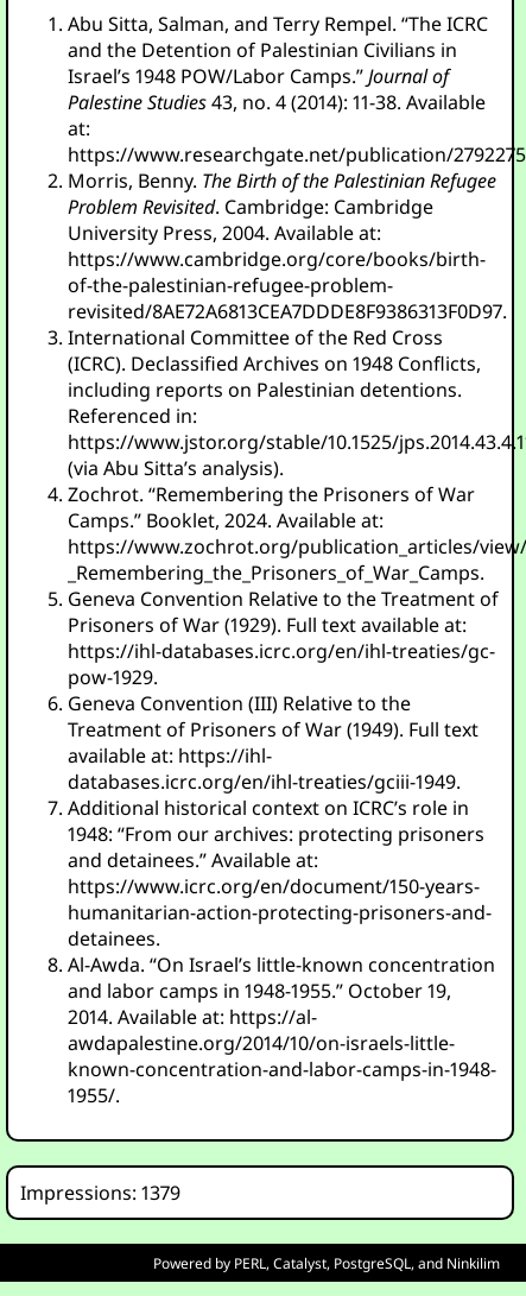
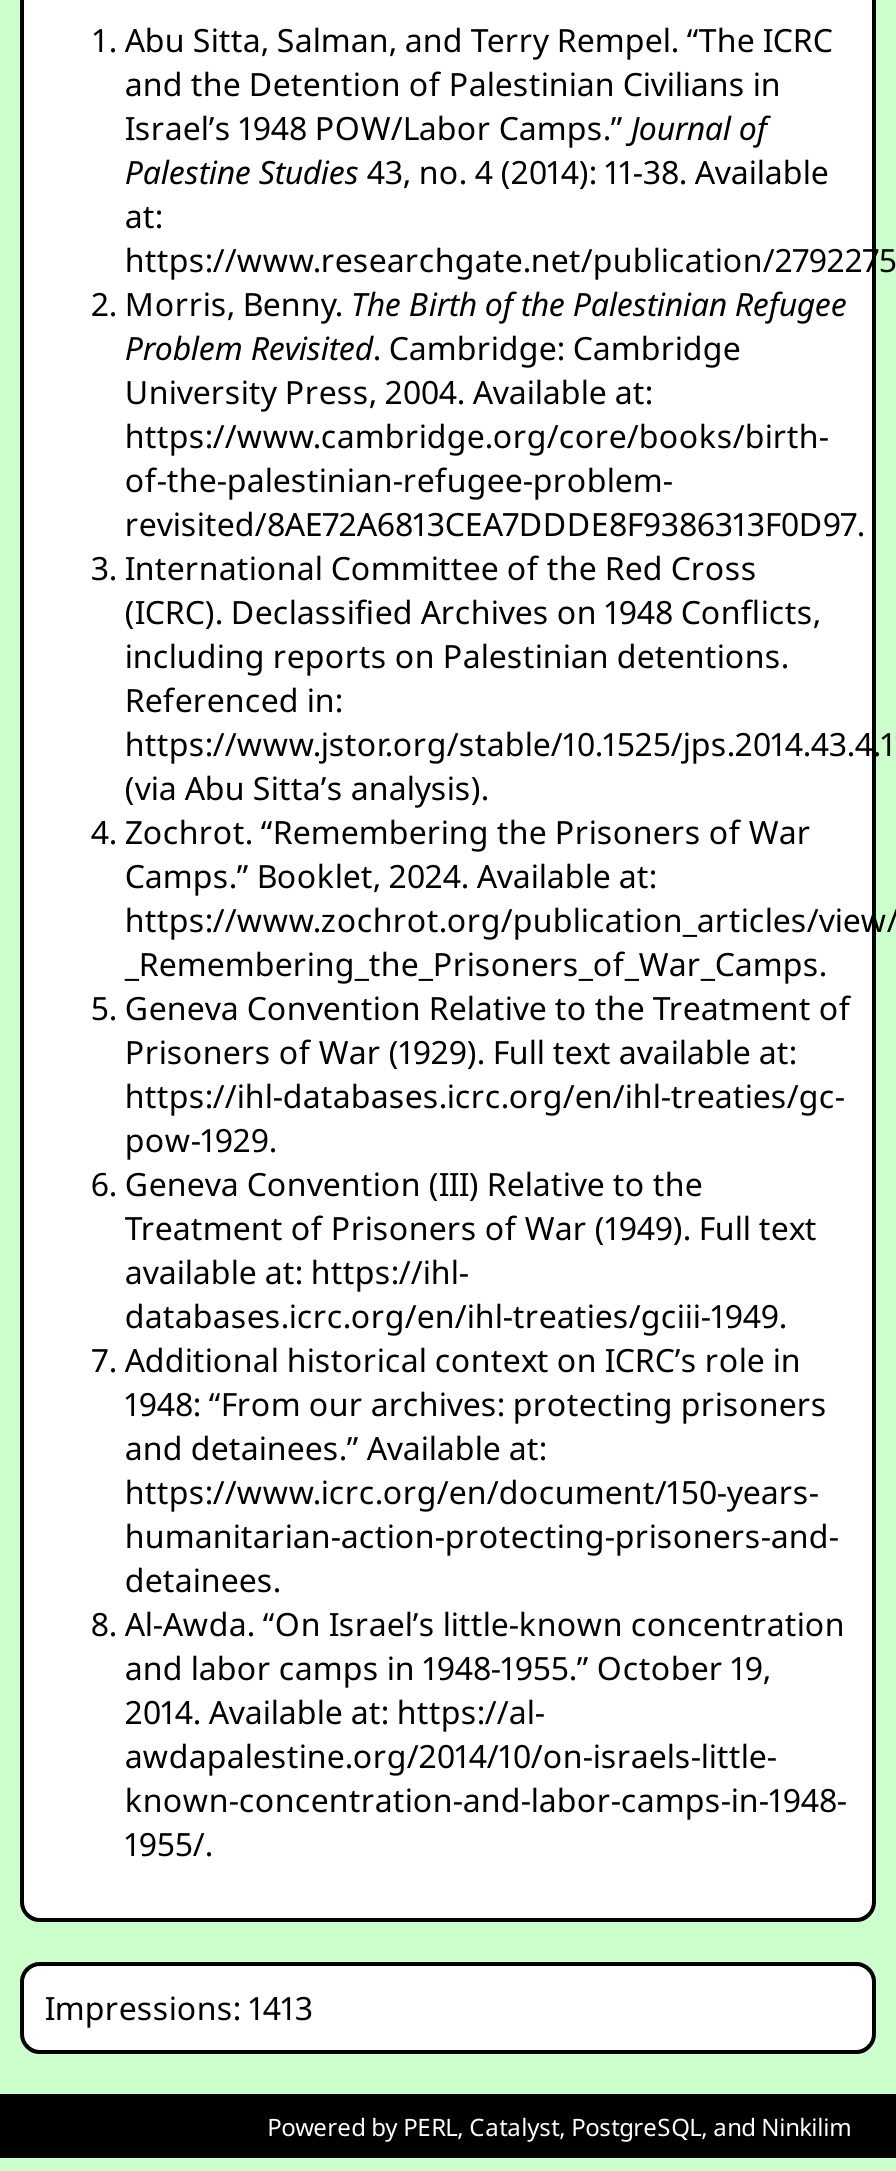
[21,1180,181,1206] Impressions: 1379 -> [45,1986,313,2030] Impressions: 1413

